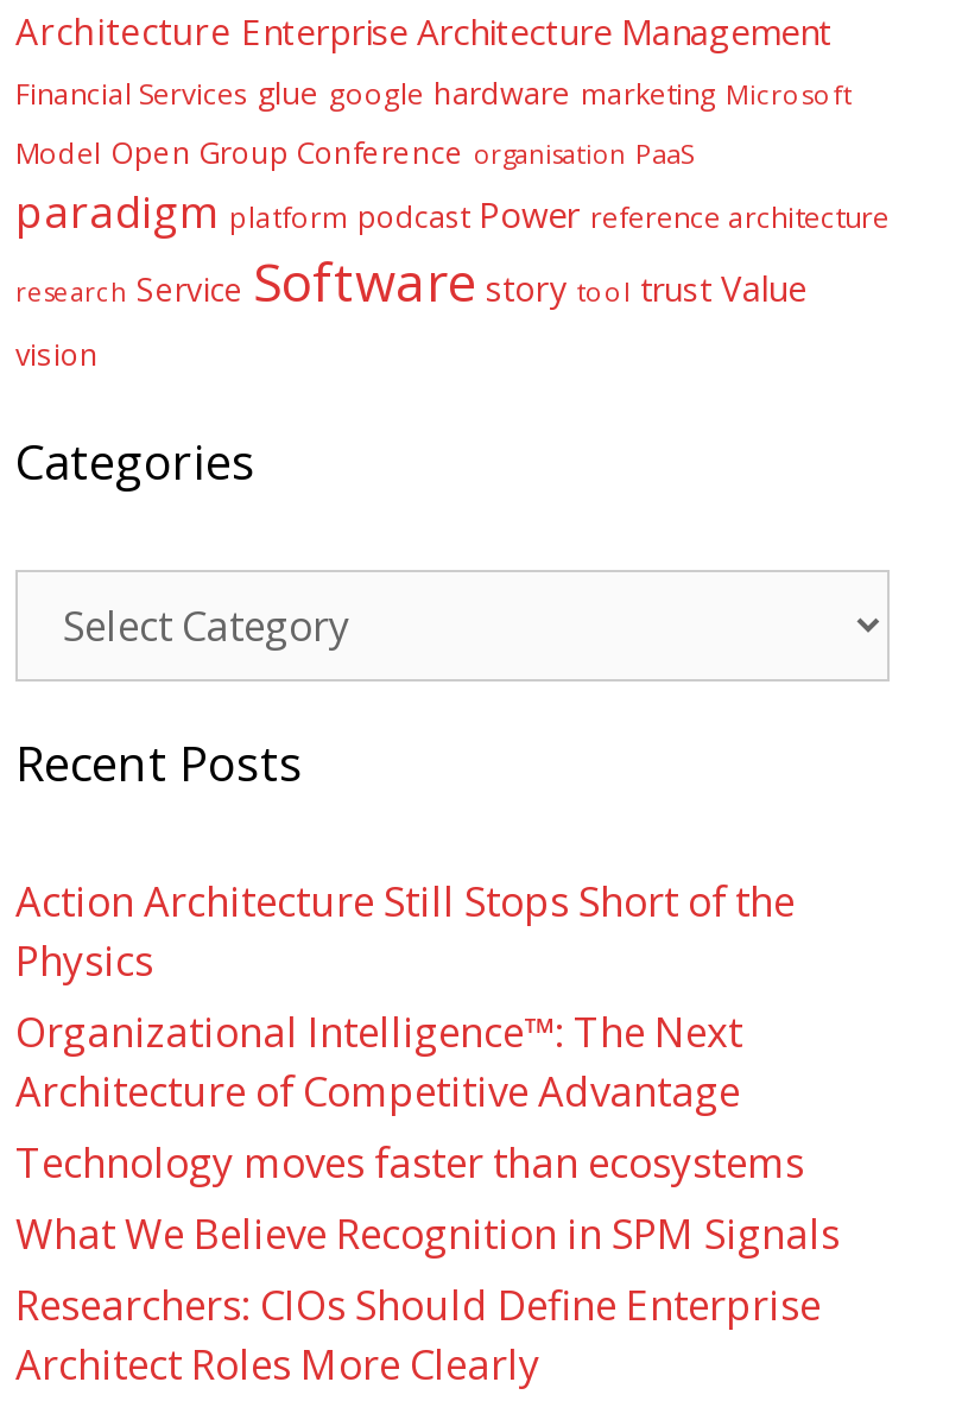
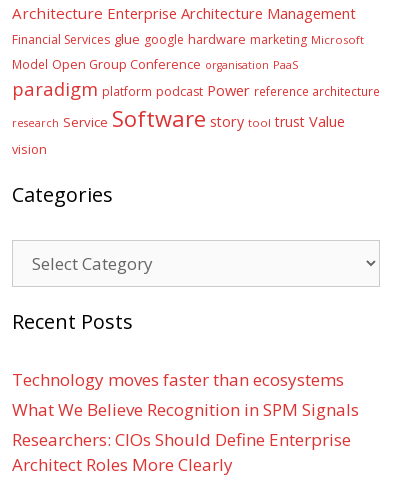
[15,874,795,1118] Action Architecture Still Stops Short of the | Physics | Organizational Intelligence™: The Next | Architecture of Competitive Advantage -> none

